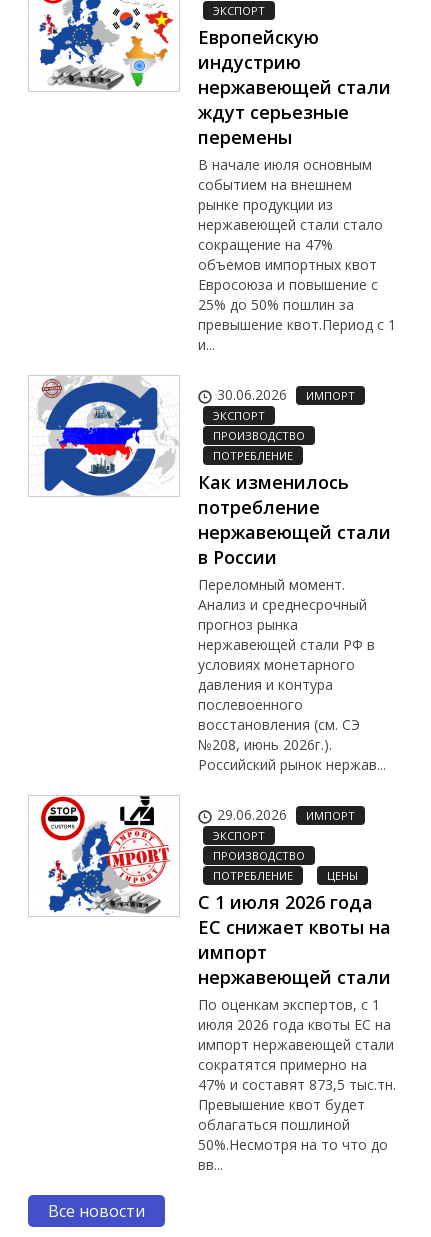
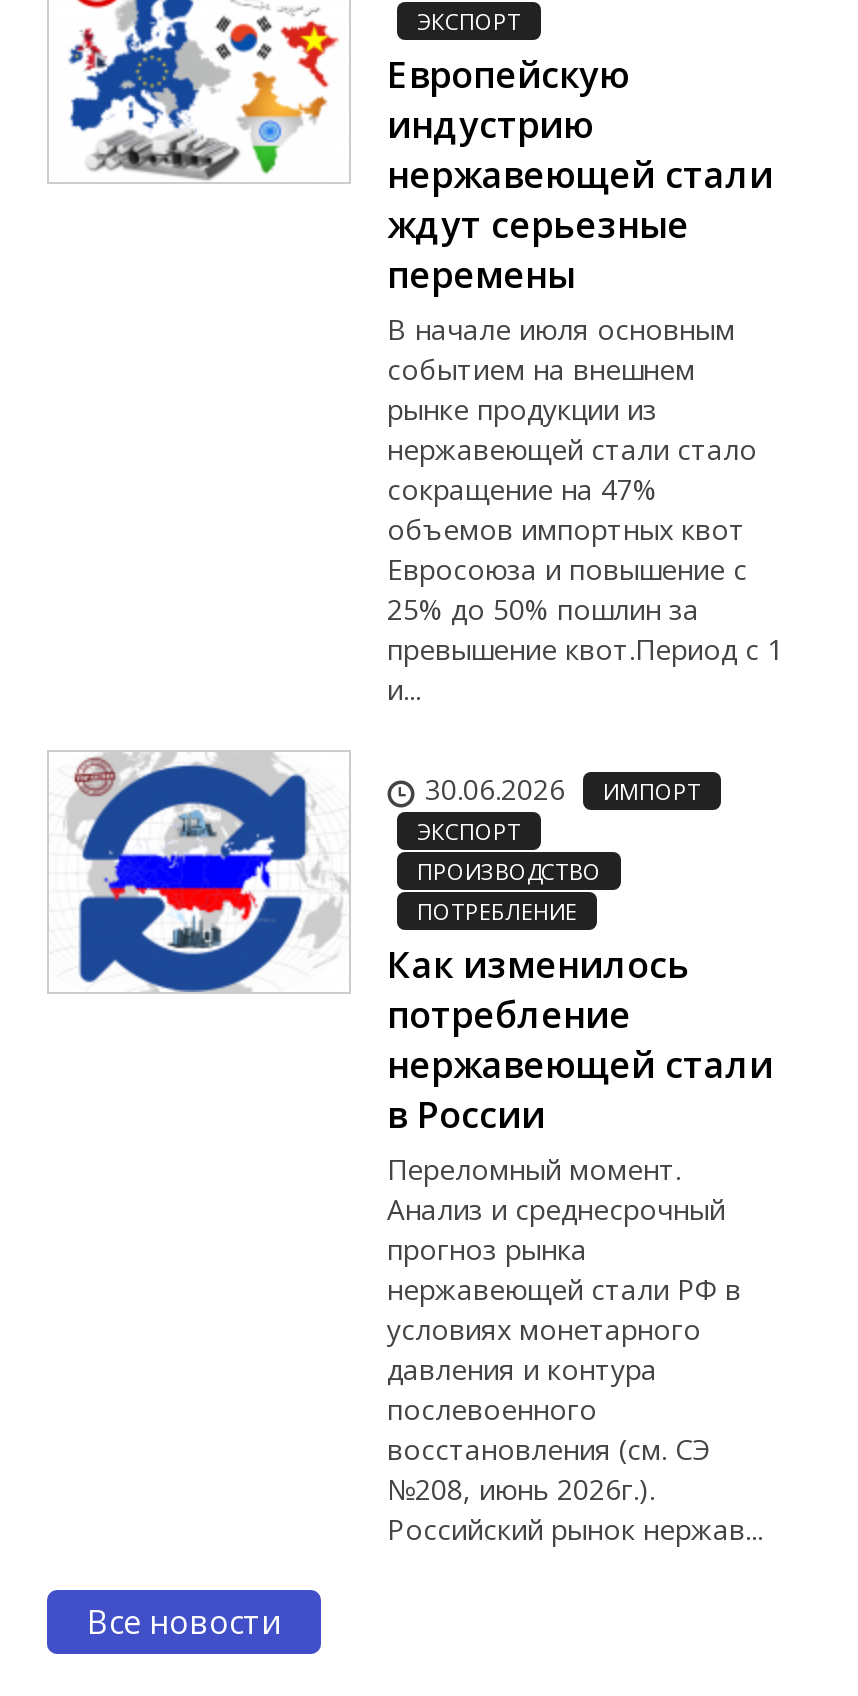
[38,795,396,1174] [image] | 29.06.2026 | ИМПОРТ | ЭКСПОРТ | ПРОИЗВОДСТВО | ПОТРЕБЛЕНИЕ | ЦЕНЫ | С 1 июля 2026 года | ЕС снижает квоты на | импорт | нержавеющей стали | По оценкам экспертов, с 1 | июля 2026 года квоты ЕС на | импорт нержавеющей стали | сократятся примерно на | 47% и составят 873,5 тыс.тн. | Превышение квот будет | облагаться пошлиной | 50%.Несмотря на то что до | вв... -> none

